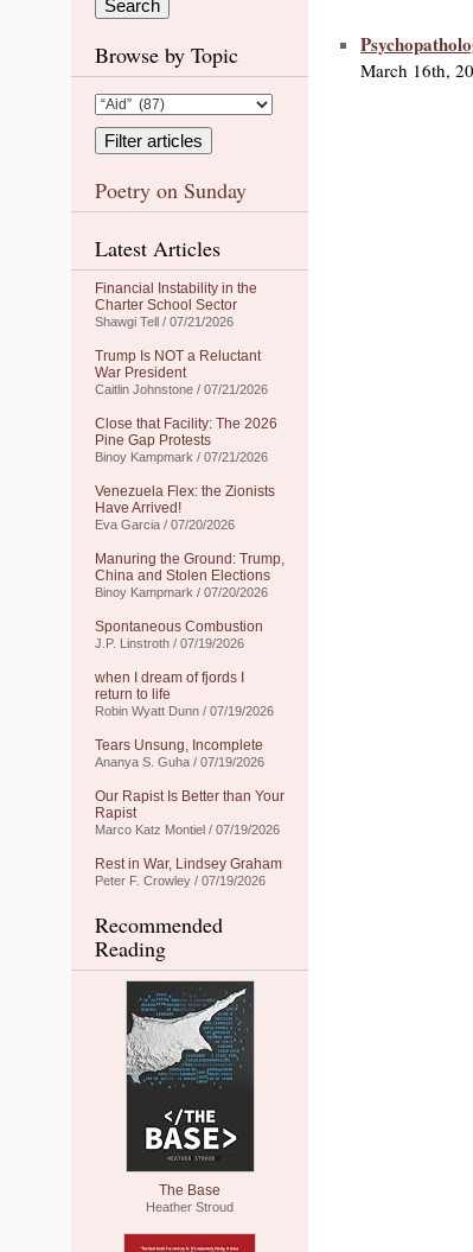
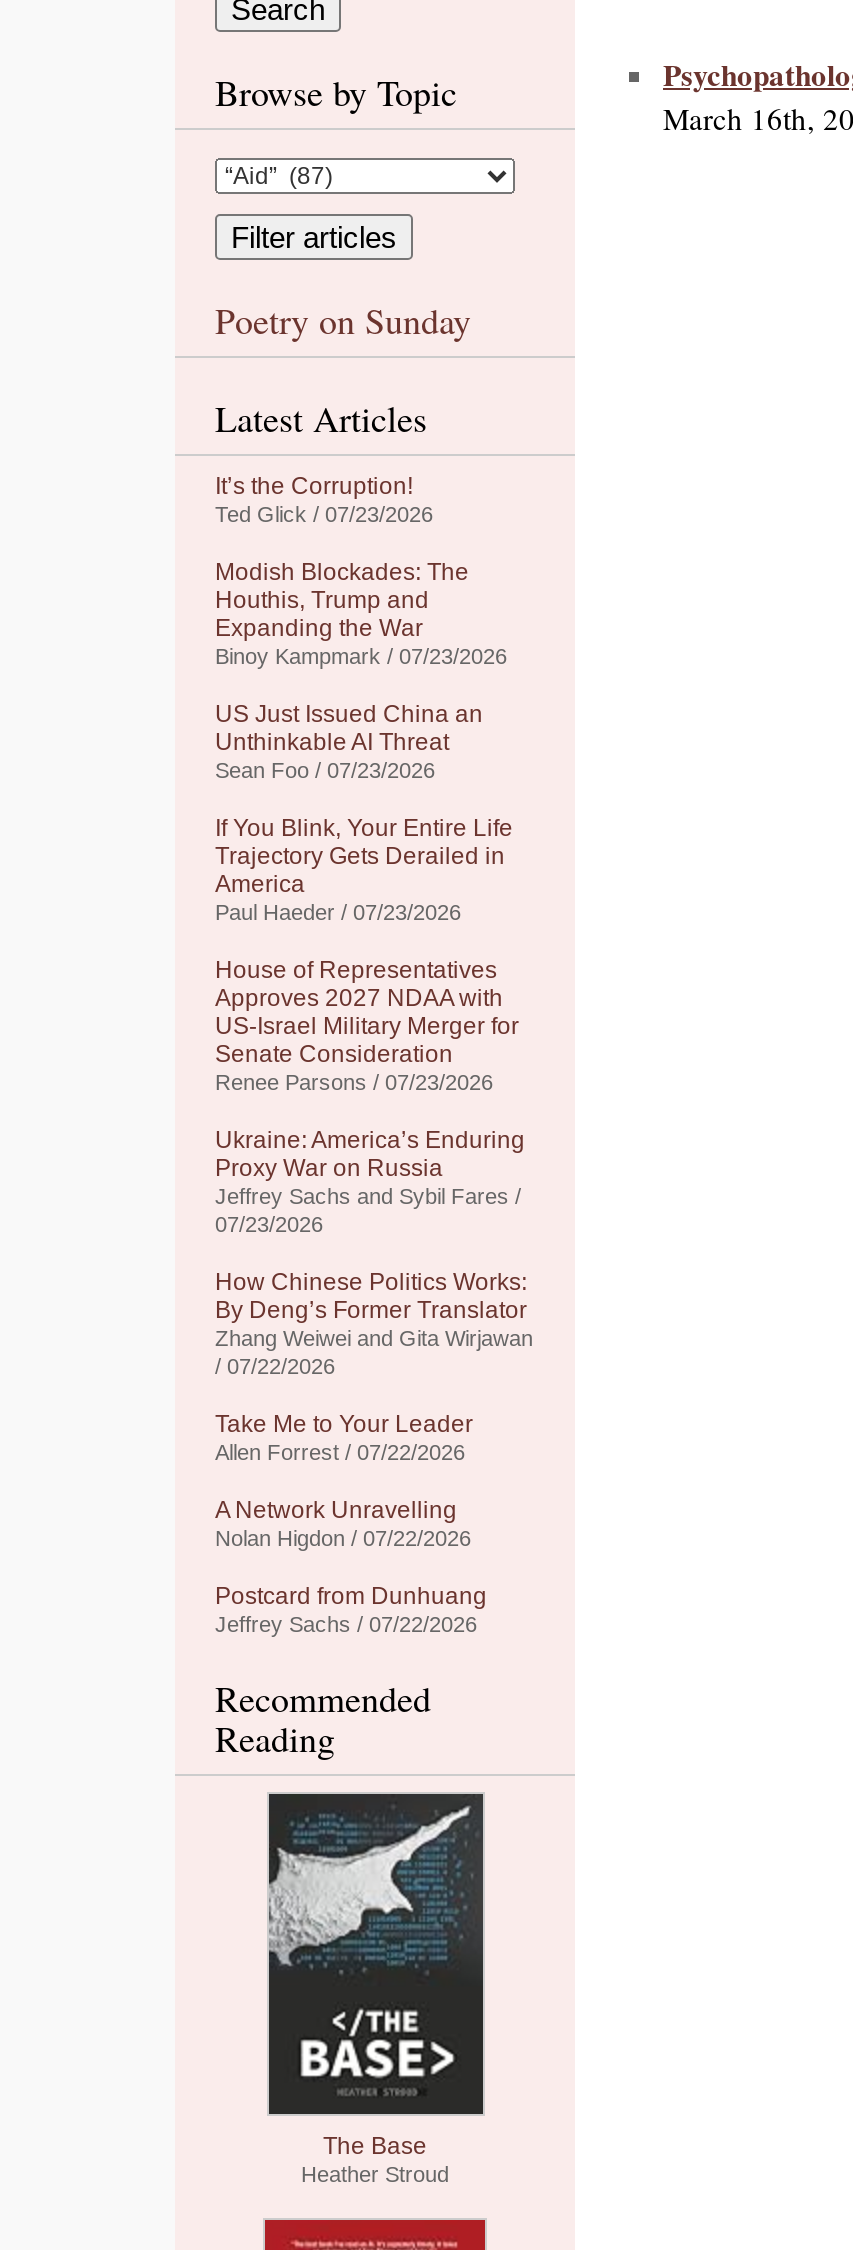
[95,280,257,329] Financial Instability in the | Charter School Sector | Shawgi Tell / 07/21/2026 -> [215,472,433,526] It’s the Corruption! | Ted Glick / 07/23/2026
[95,348,268,396] Trump Is NOT a Reluctant | War President | Caitlin Johnstone / 07/21/2026 -> [215,558,507,668] Modish Blockades: The | Houthis, Trump and | Expanding the War | Binoy Kampmark / 07/23/2026
[95,415,277,464] Close that Facility: The 2026 | Pine Gap Protests | Binoy Kampmark / 07/21/2026 -> [215,700,483,782] US Just Issued China an | Unthinkable AI Threat | Sean Foo / 07/23/2026
[95,483,275,532] Venezuela Flex: the Zionists | Have Arrived! | Eva Garcia / 07/20/2026 -> [215,814,513,924] If You Blink, Your Entire Life | Trajectory Gets Derailed in | America | Paul Haeder / 07/23/2026
[95,551,285,599] Manuring the Ground: Trump, | China and Stolen Elections | Binoy Kampmark / 07/20/2026 -> [215,956,519,1094] House of Representatives | Approves 2027 NDAA with | US-Israel Military Merger for | Senate Consideration | Renee Parsons / 07/23/2026
[95,618,263,650] Spontaneous Combustion | J.P. Linstroth / 07/19/2026 -> [215,1126,525,1236] Ukraine: America’s Enduring | Proxy War on Russia | Jeffrey Sachs and Sybil Fares / | 07/23/2026
[95,669,274,718] when I dream of fjords I | return to life | Robin Wyatt Dunn / 07/19/2026 -> [215,1268,533,1378] How Chinese Politics Works: | By Deng’s Former Translator | Zhang Weiwei and Gita Wirjawan | / 07/22/2026
[95,737,264,769] Tears Unsung, Incomplete | Ananya S. Guha / 07/19/2026 -> [215,1410,473,1464] Take Me to Your Leader | Allen Forrest / 07/22/2026
[95,788,285,837] Our Rapist Is Better than Your | Rapist | Marco Katz Montiel / 07/19/2026 -> [215,1496,471,1550] A Network Unravelling | Nolan Higdon / 07/22/2026
[95,856,282,888] Rest in War, Lindsey Graham | Peter F. Crowley / 07/19/2026 -> [215,1582,487,1636] Postcard from Dunhuang | Jeffrey Sachs / 07/22/2026

